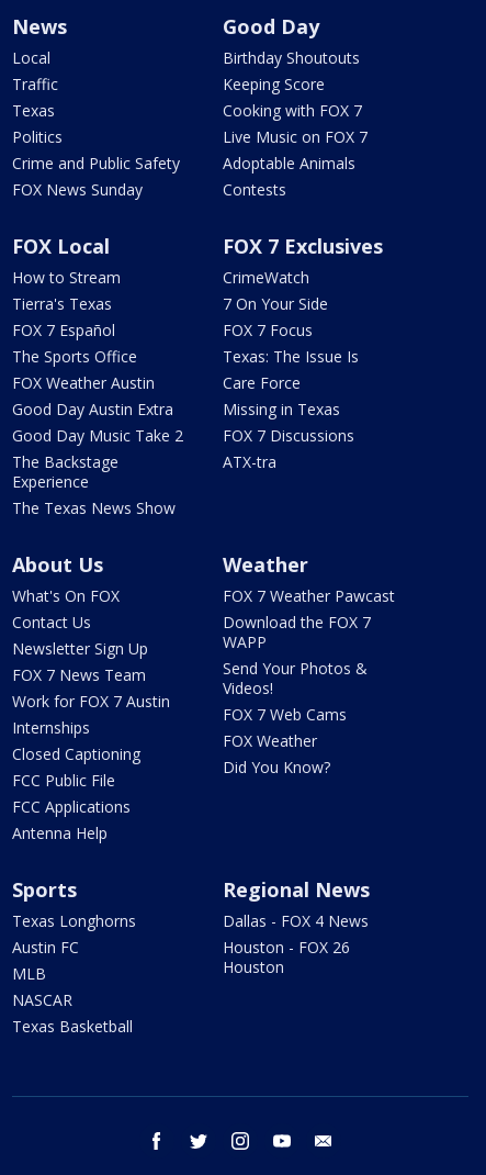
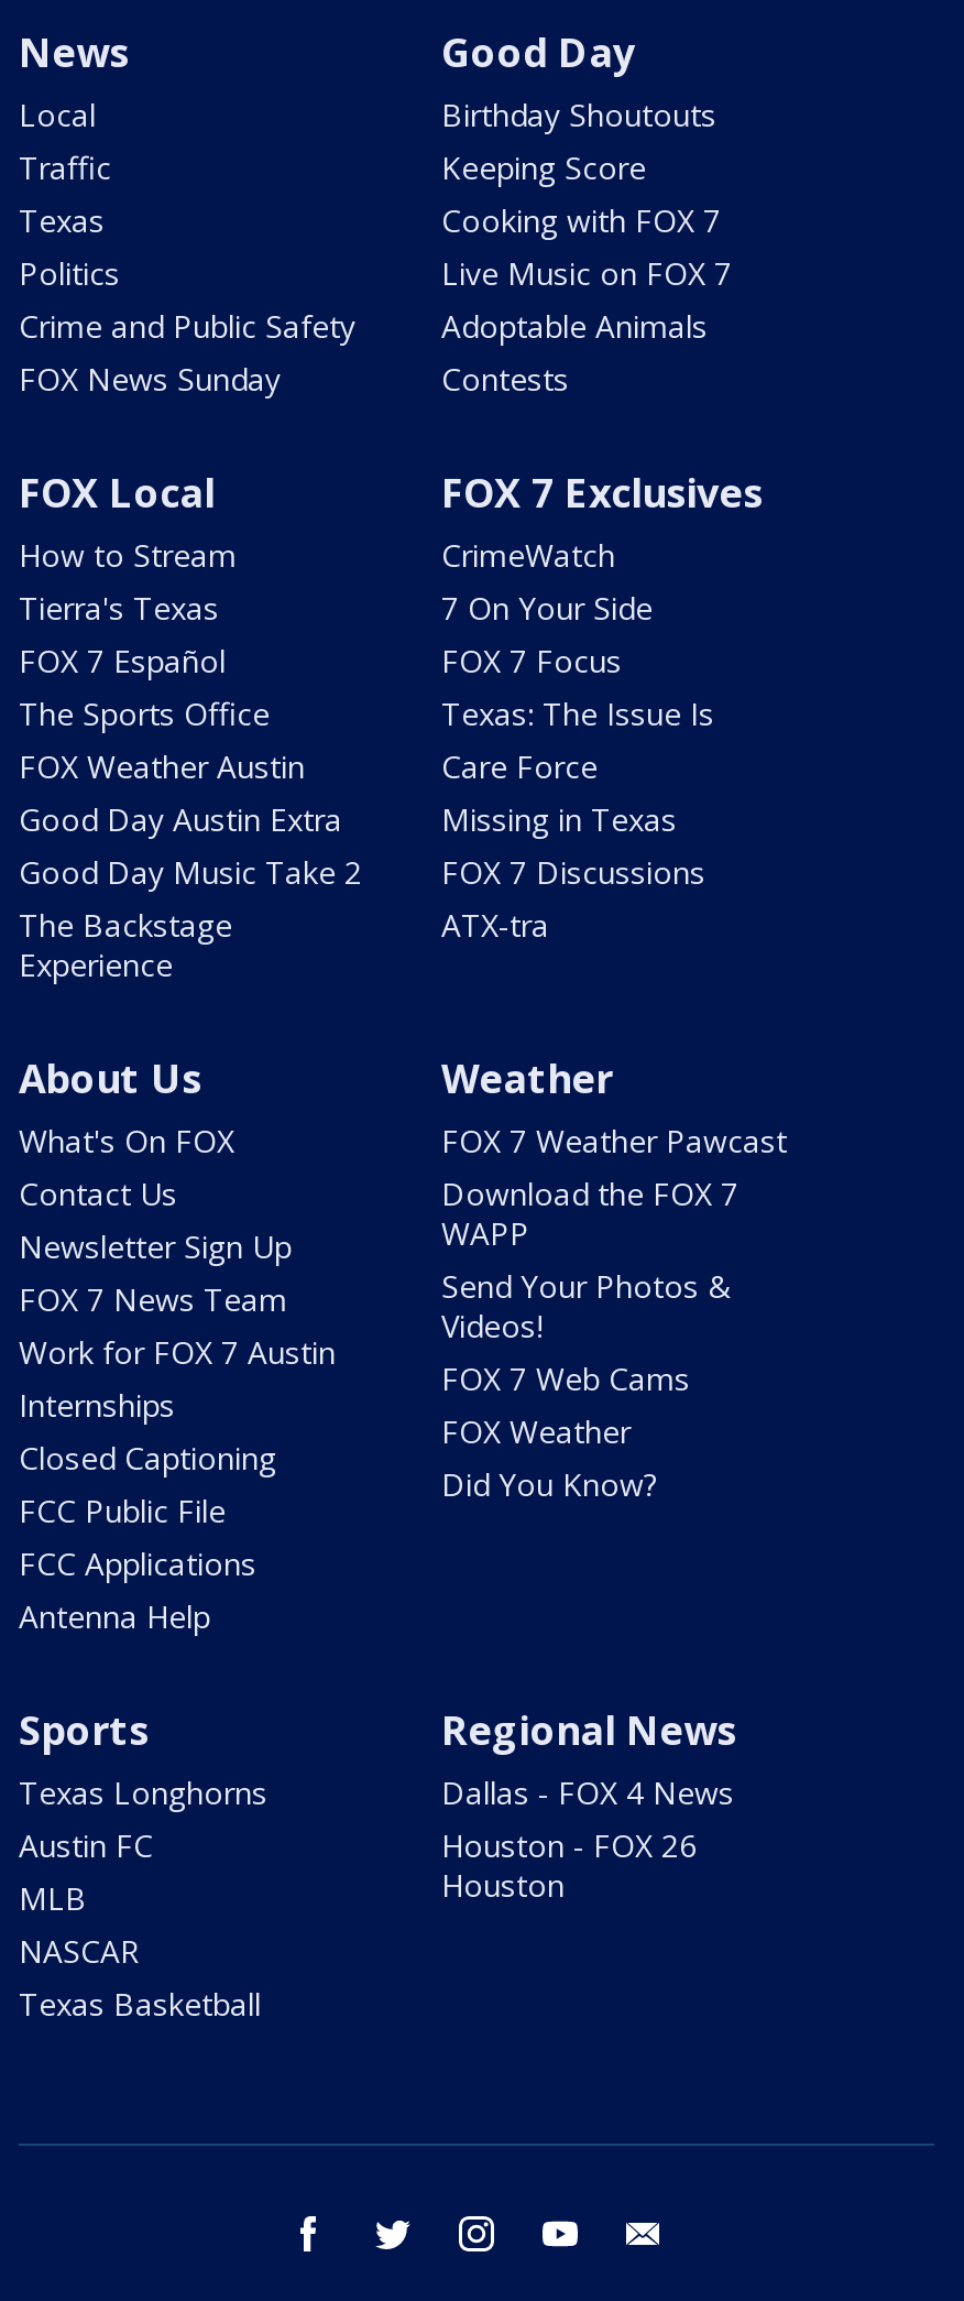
[12,497,176,518] The Texas News Show -> none

